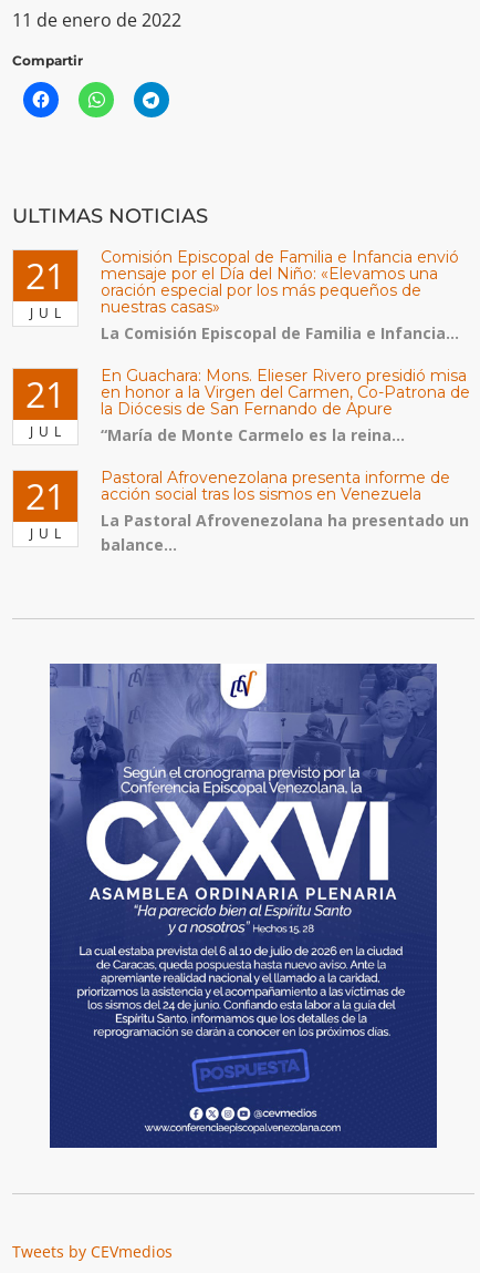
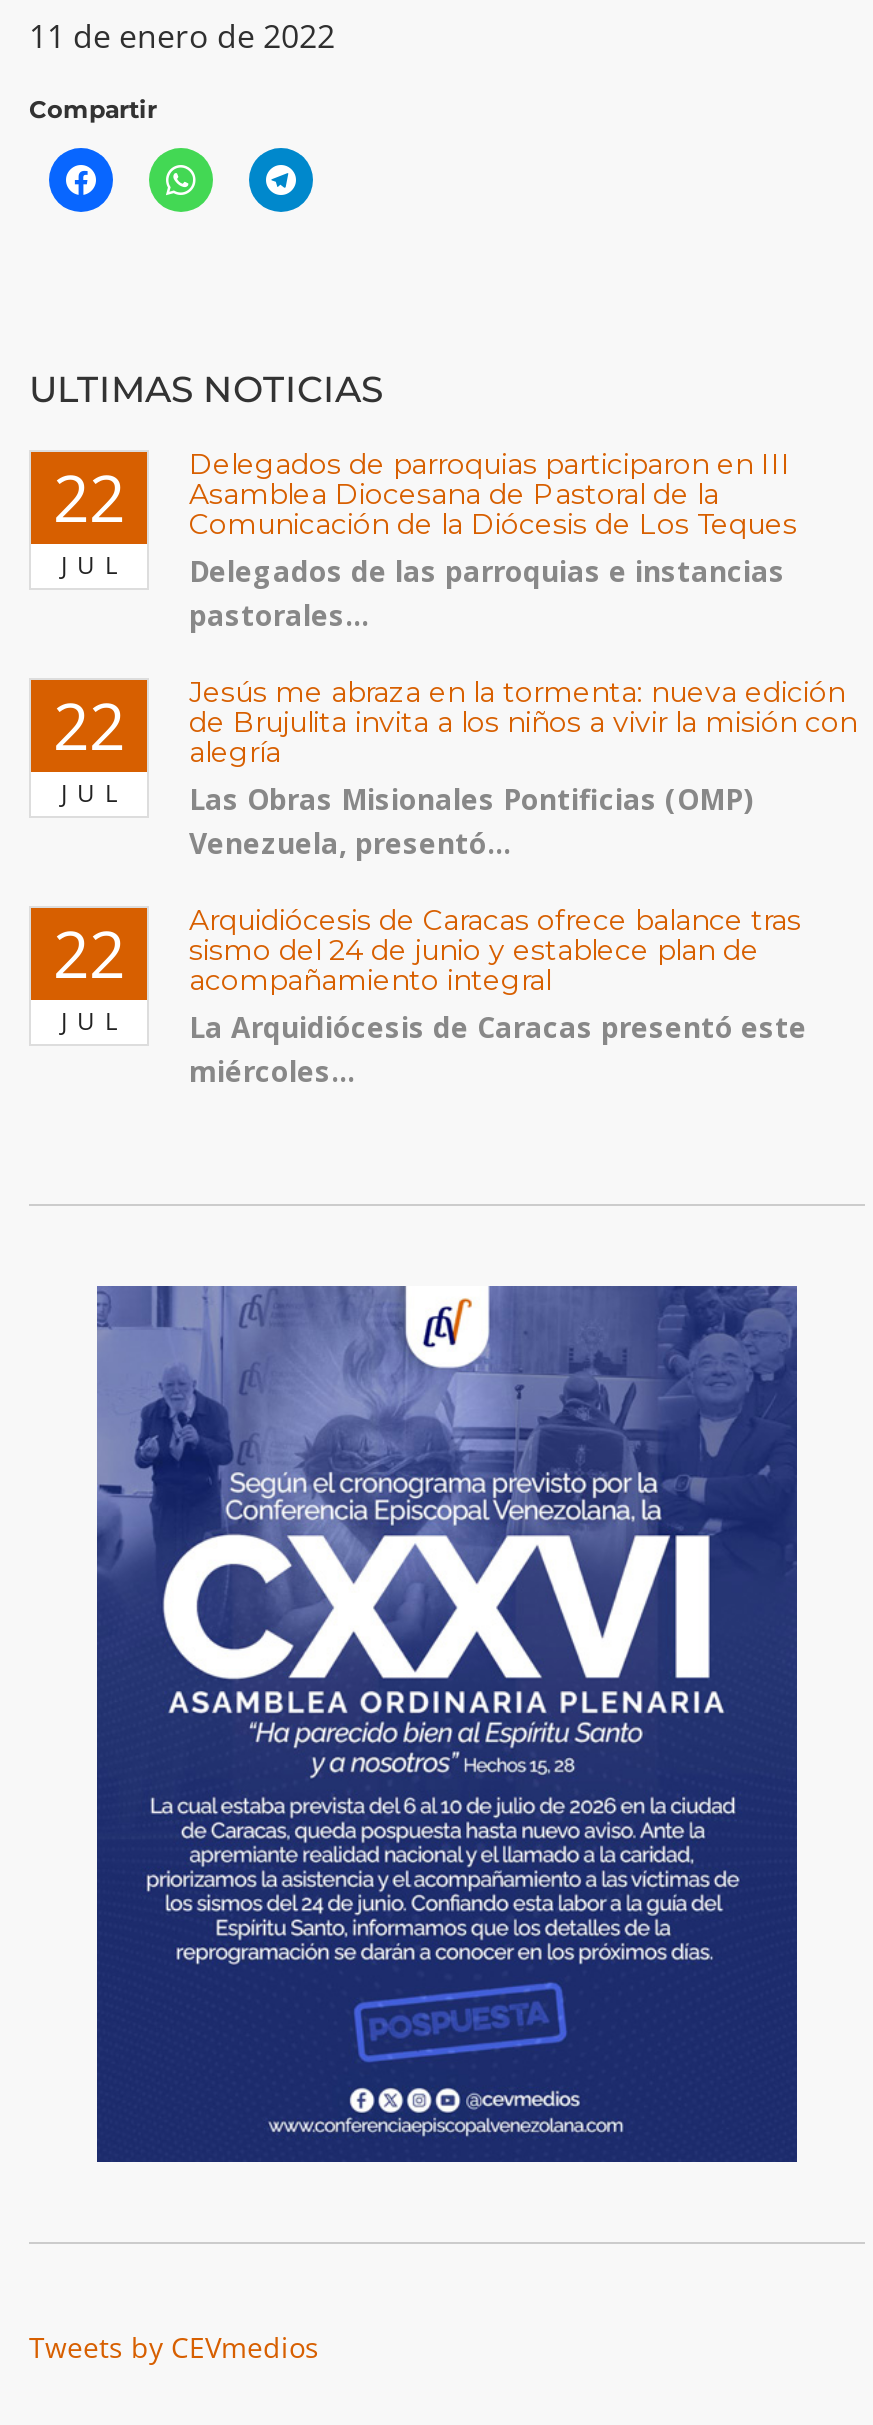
[25,251,65,299] 21 -> [53,454,125,540] 22
[101,247,459,343] Comisión Episcopal de Familia e Infancia envió | mensaje por el Día del Niño: «Elevamos una | oración especial por los más pequeños de | nuestras casas» | La Comisión Episcopal de Familia e Infancia... -> [189,446,797,634] Delegados de parroquias participaron en III | Asamblea Diocesana de Pastoral de la | Comunicación de la Diócesis de Los Teques | Delegados de las parroquias e instancias | pastorales...
[25,370,65,418] 21 -> [53,682,125,768] 22
[101,366,470,445] En Guachara: Mons. Elieser Rivero presidió misa | en honor a la Virgen del Carmen, Co-Patrona de | la Diócesis de San Fernando de Apure | “María de Monte Carmelo es la reina... -> [189,674,857,862] Jesús me abraza en la tormenta: nueva edición | de Brujulita invita a los niños a vivir la misión con | alegría | Las Obras Misionales Pontificias (OMP) | Venezuela, presentó...
[25,472,65,520] 21 -> [53,910,125,996] 22
[101,467,469,555] Pastoral Afrovenezolana presenta informe de | acción social tras los sismos en Venezuela | La Pastoral Afrovenezolana ha presentado un | balance... -> [189,902,807,1090] Arquidiócesis de Caracas ofrece balance tras | sismo del 24 de junio y establece plan de | acompañamiento integral | La Arquidiócesis de Caracas presentó este | miércoles...

